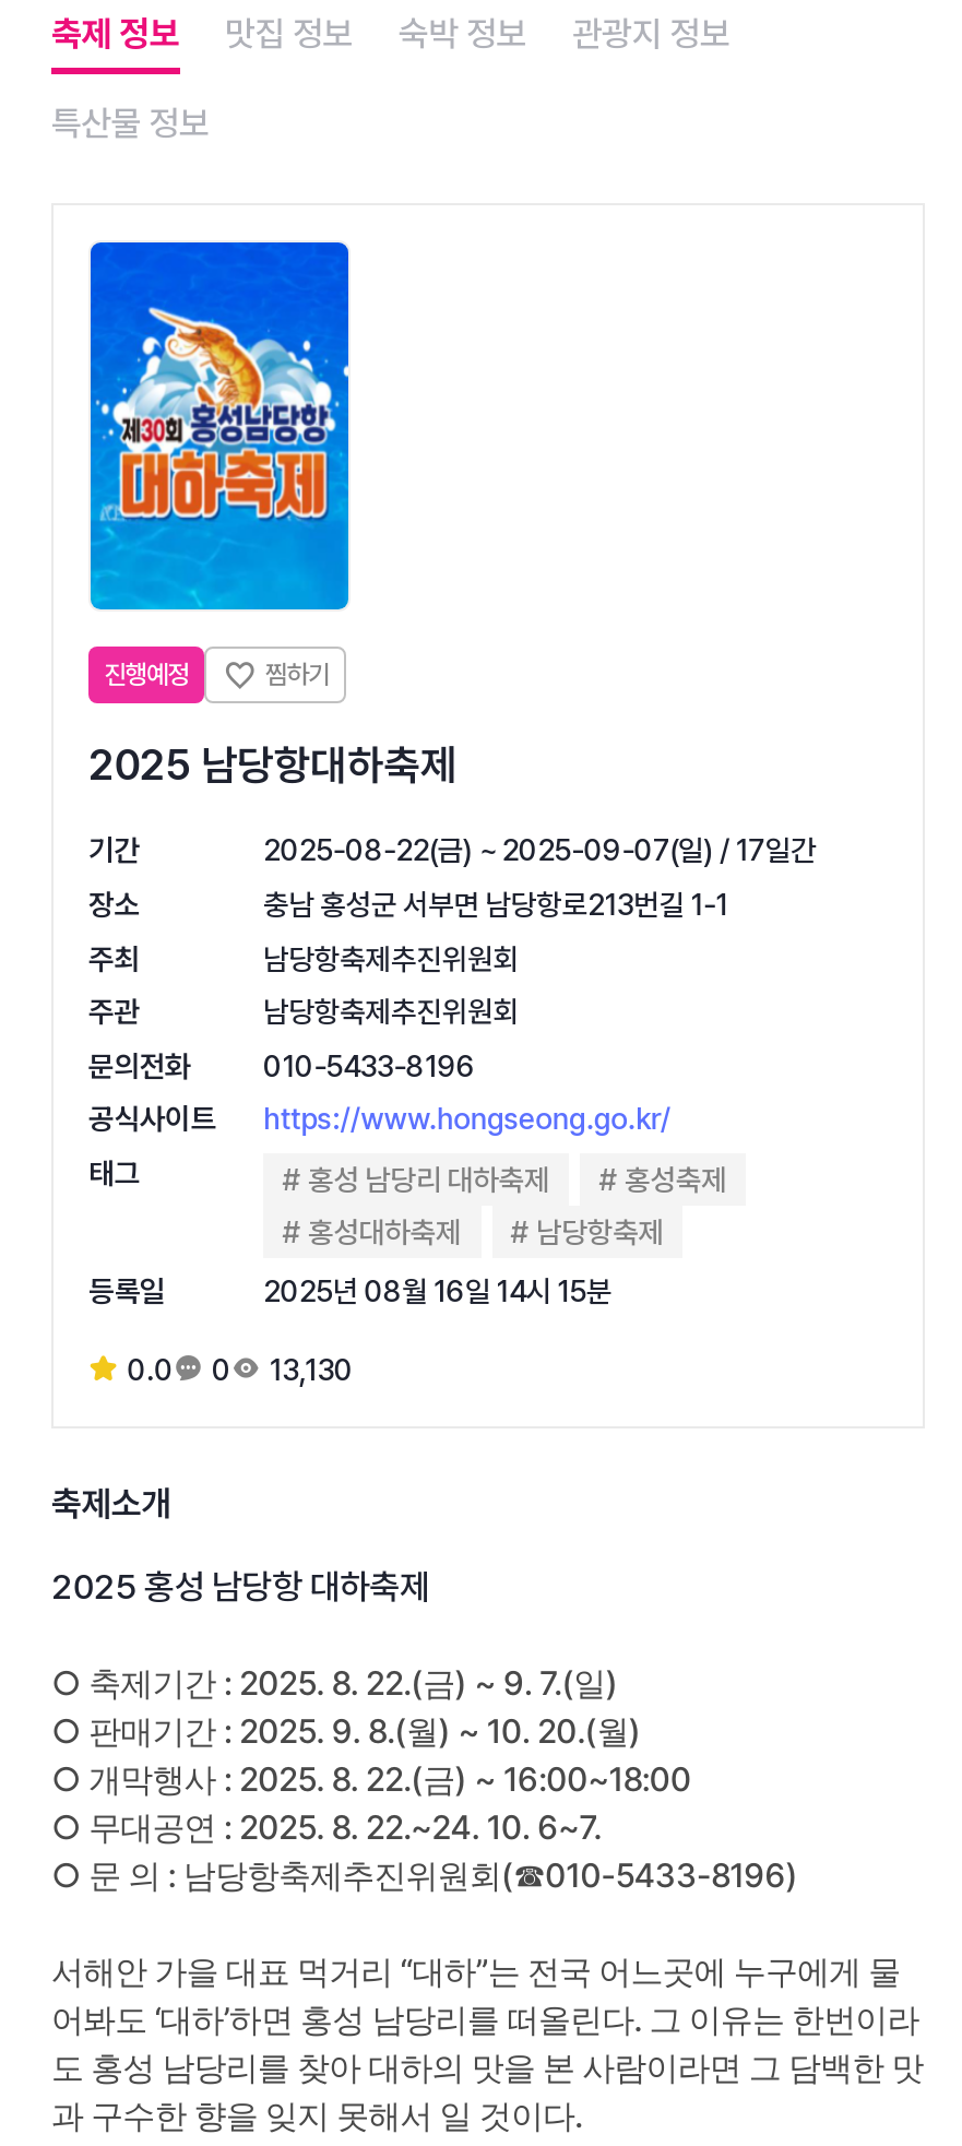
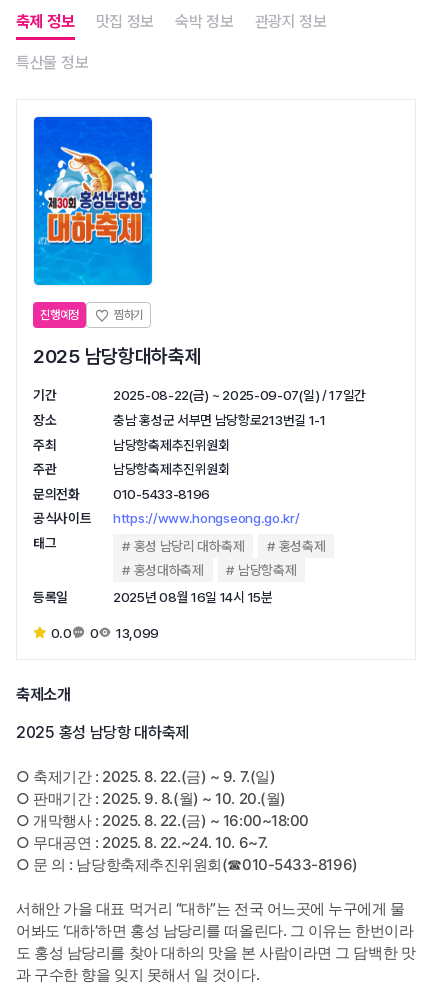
[127,1352,353,1387] 0.0 0 13,130 -> [51,625,159,641] 0.0 0 13,099

